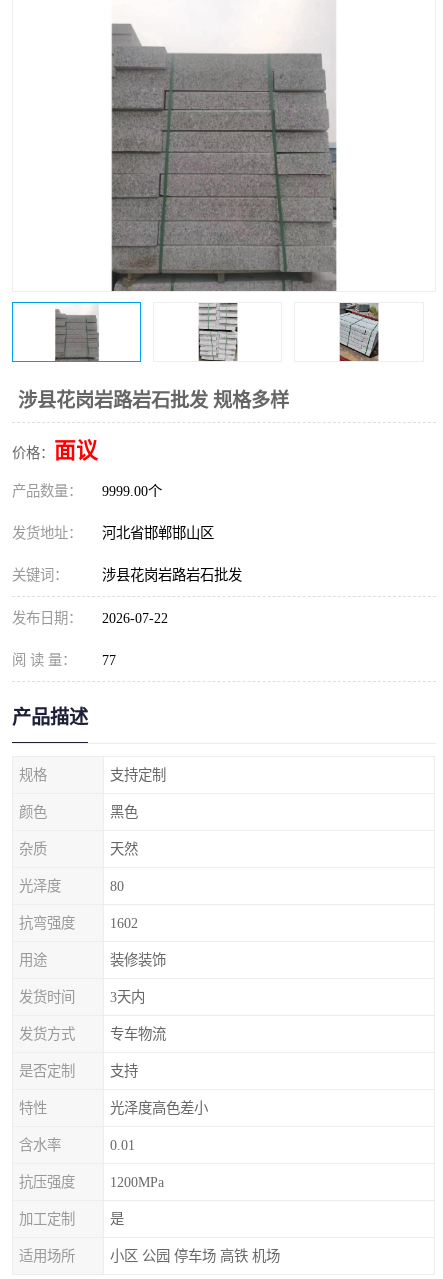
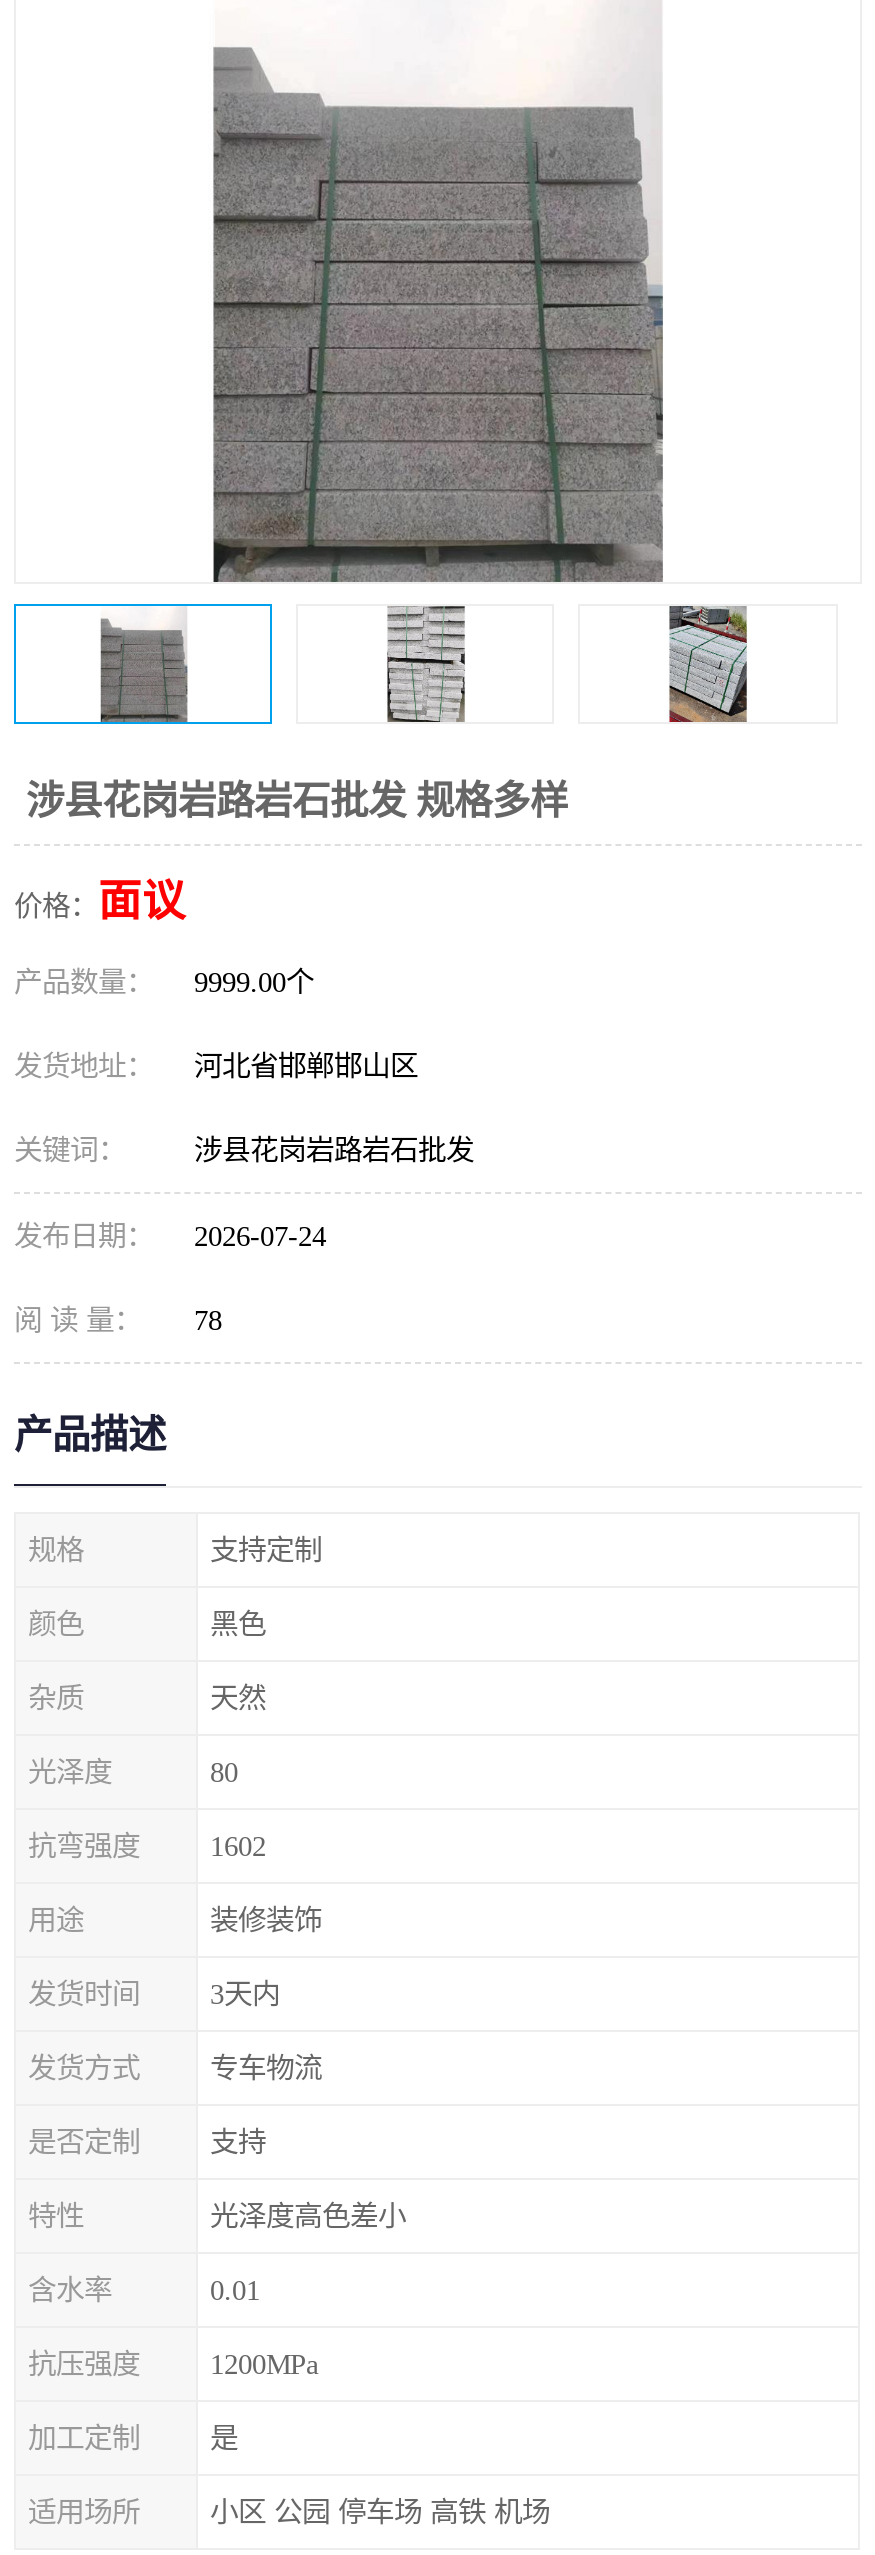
[12,610,168,626] 发布日期： 2026-07-22 -> [14,1220,326,1252] 发布日期： 2026-07-24
[12,652,116,668] 阅 读 量： 77 -> [14,1304,222,1336] 阅 读 量： 78

